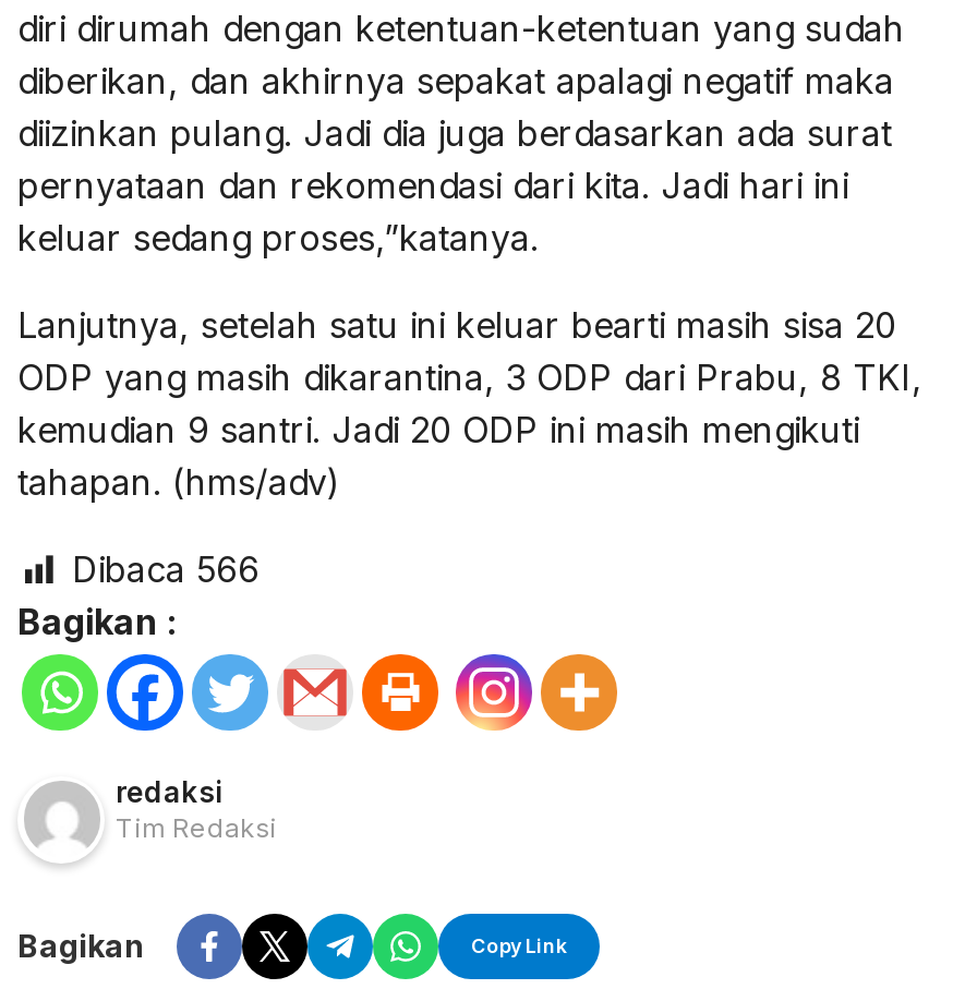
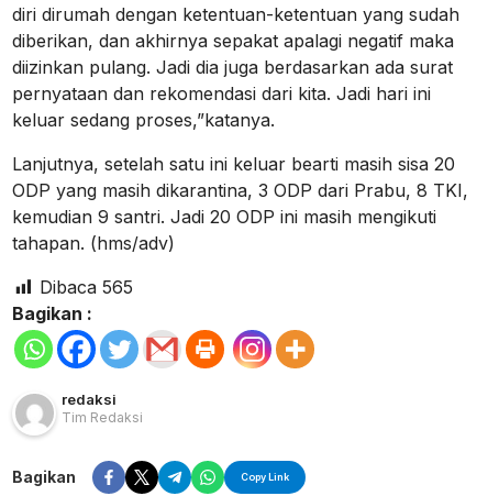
[72,548,260,591] Dibaca 566 -> [40,276,133,298] Dibaca 565

